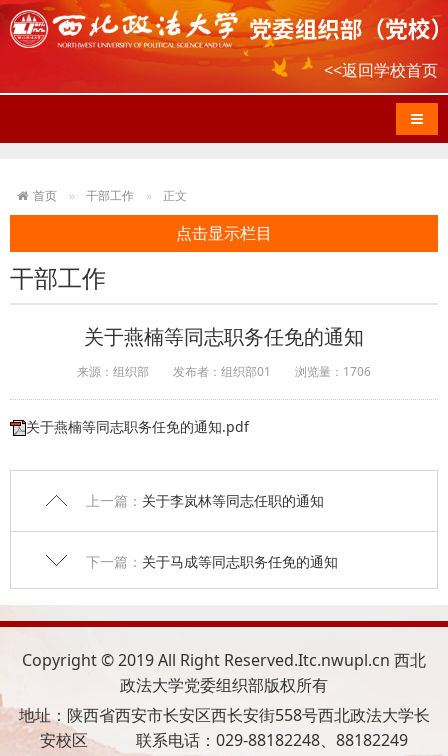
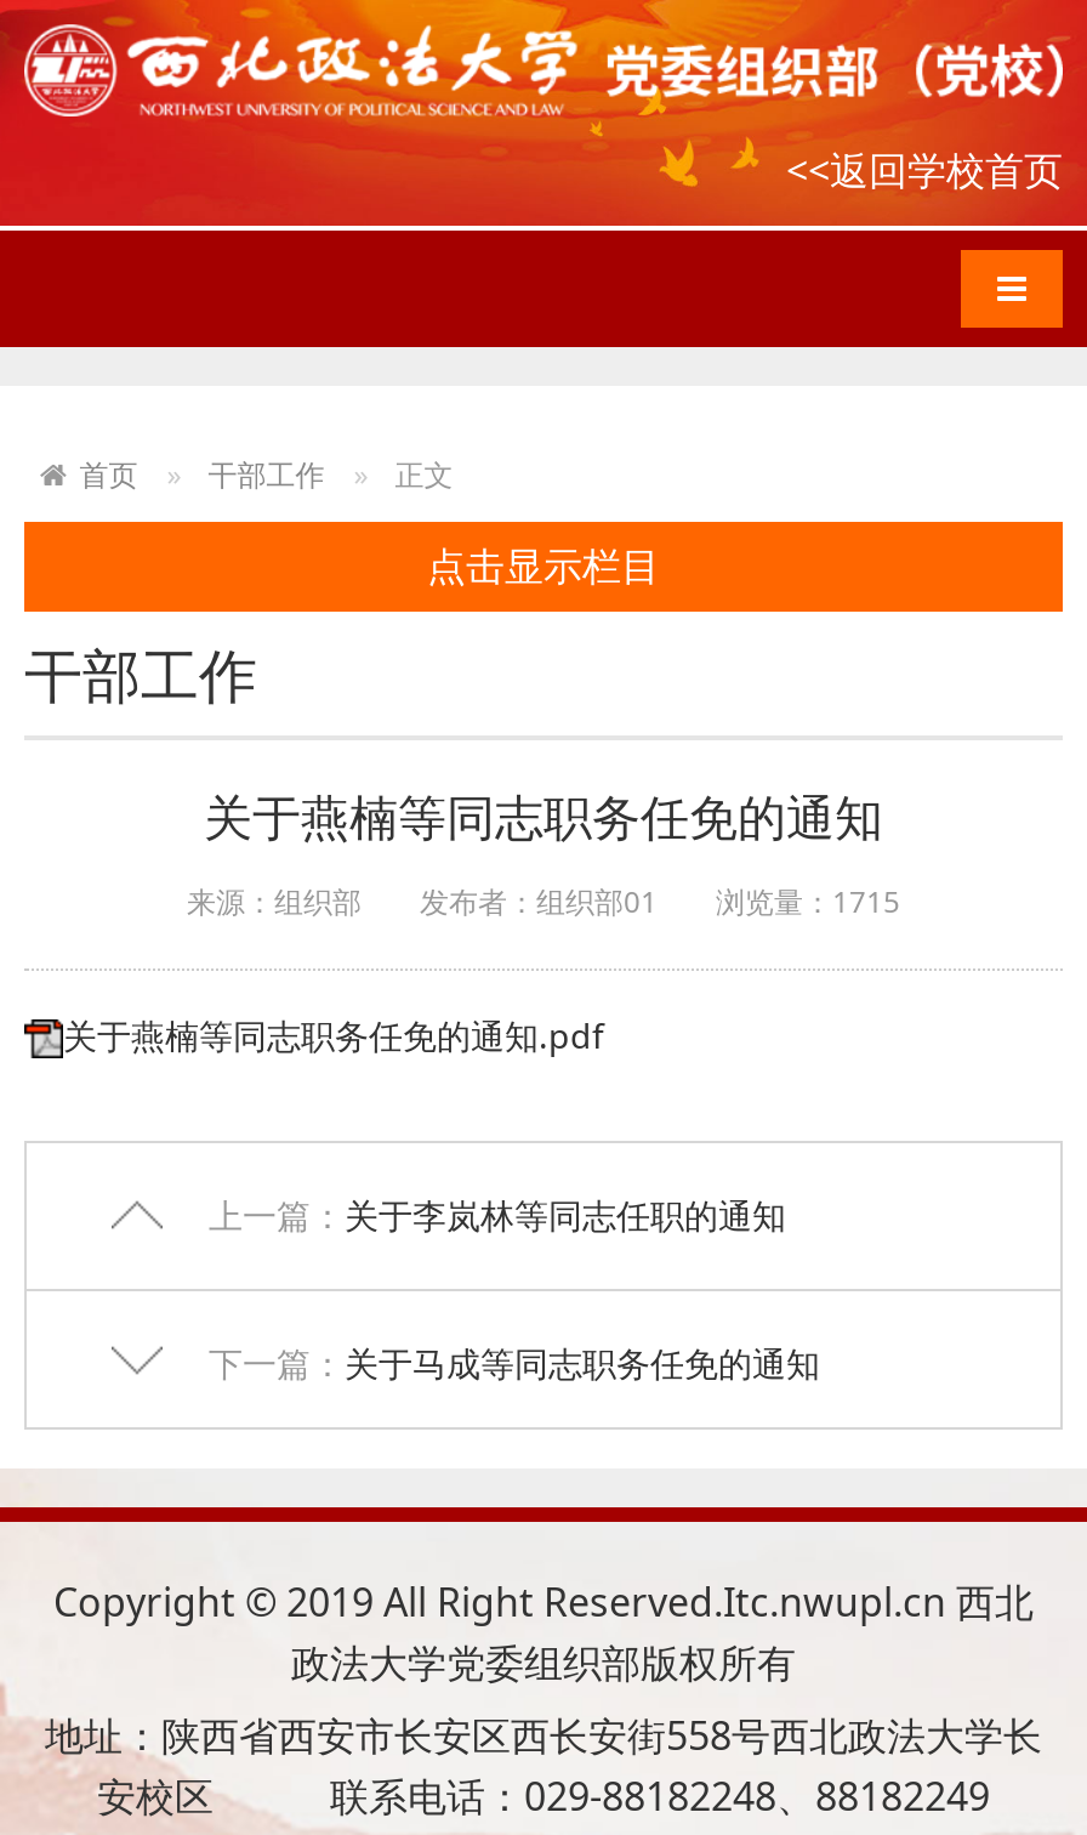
[77,363,371,380] 来源：组织部 发布者：组织部01 浏览量：1706 -> [187,881,900,922] 来源：组织部 发布者：组织部01 浏览量：1715

